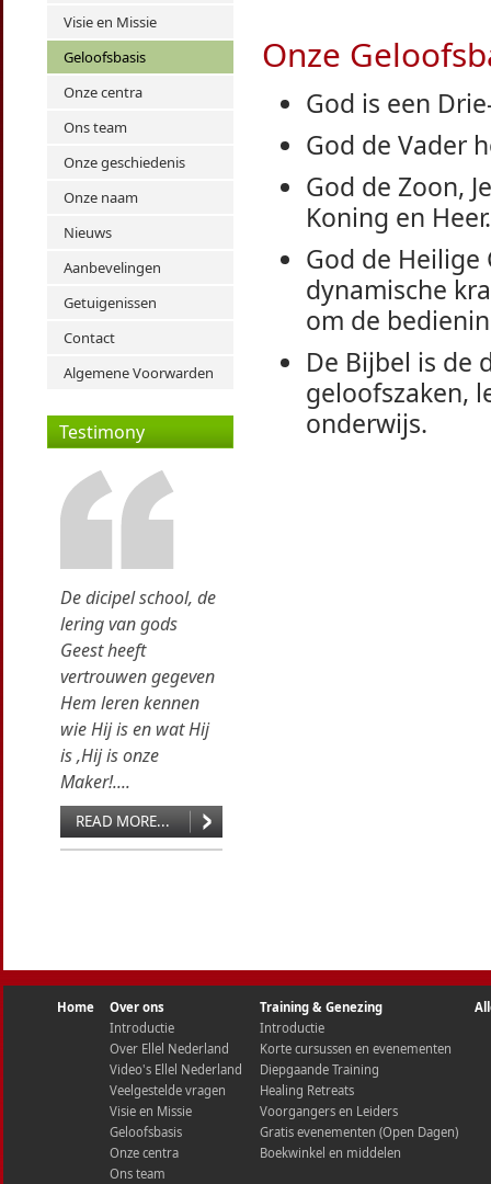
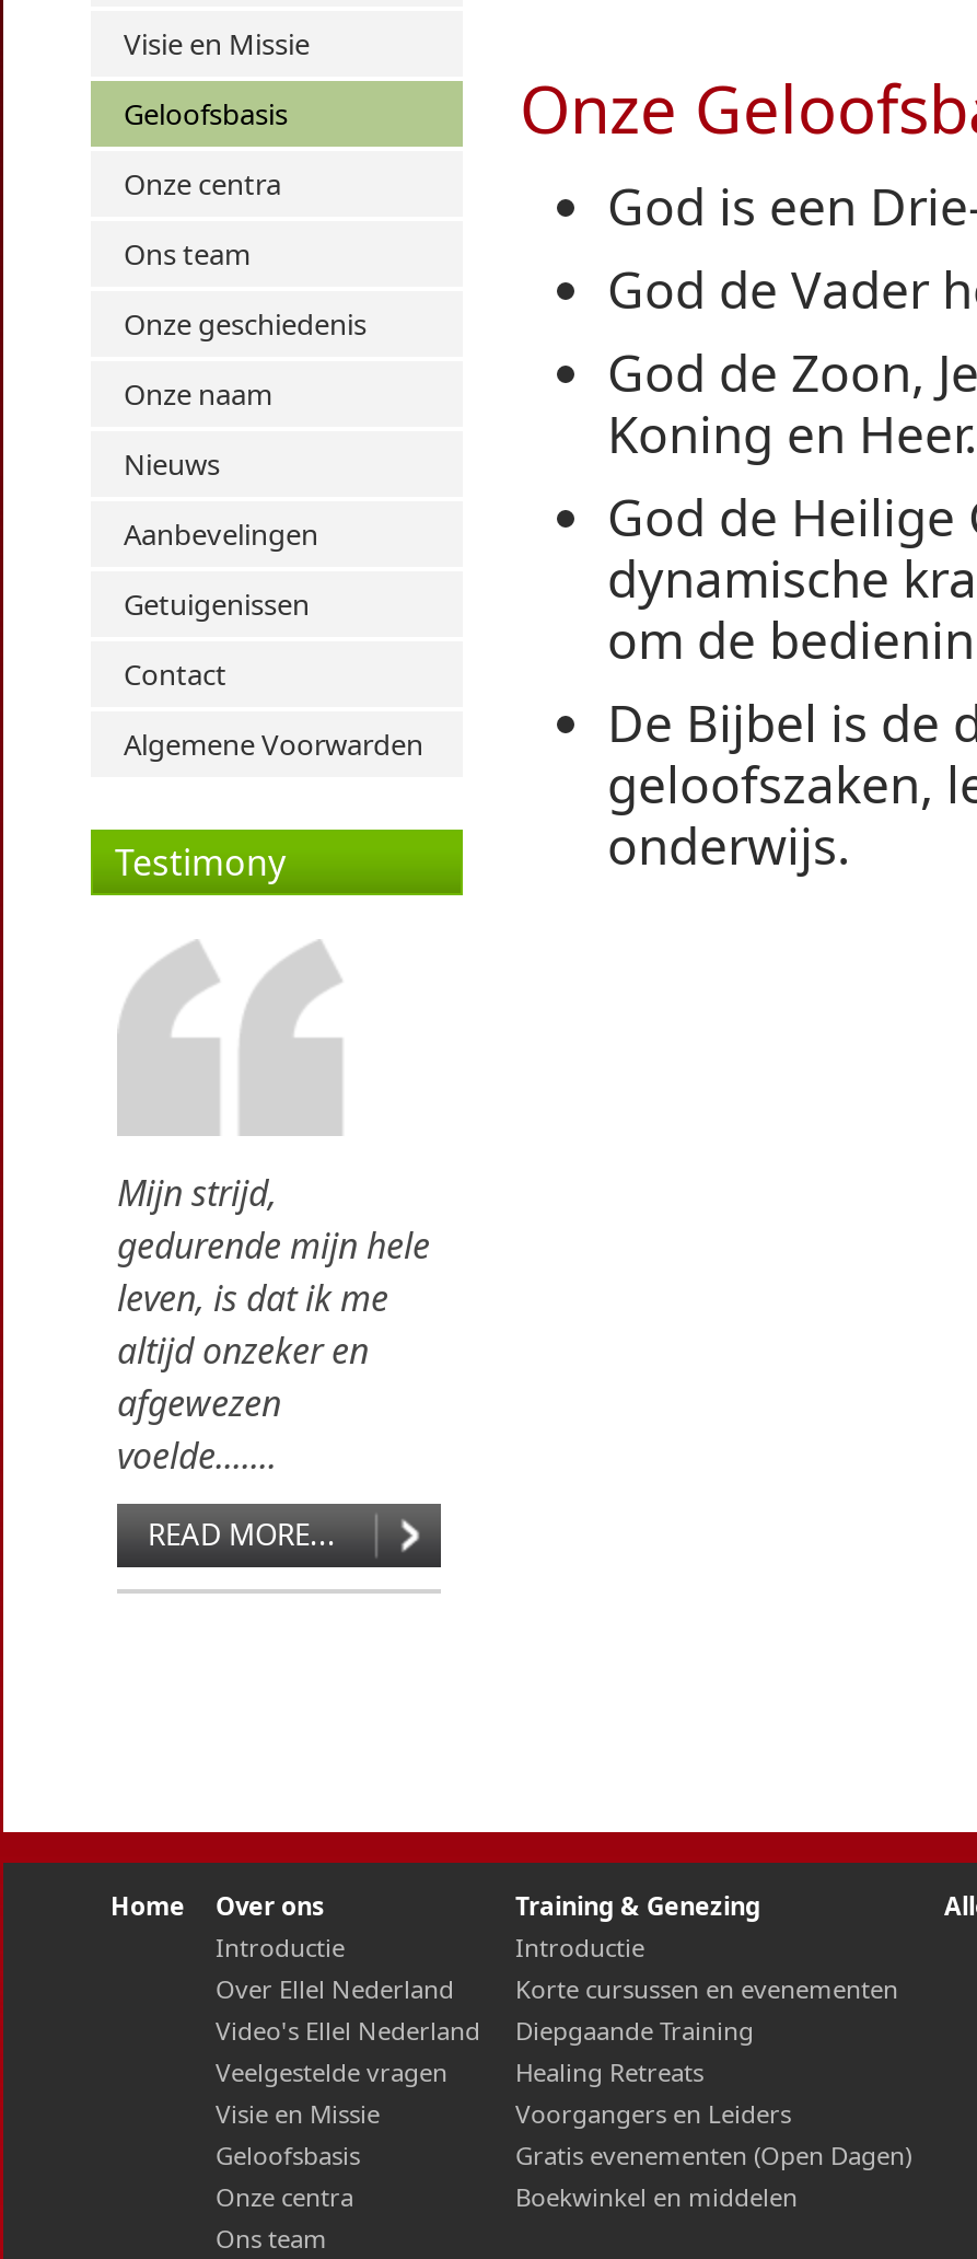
[60,585,216,794] De dicipel school, de | lering van gods | Geest heeft | vertrouwen gegeven | Hem leren kennen | wie Hij is en wat Hij | is ,Hij is onze | Maker!.... -> [117,1169,430,1480] Mijn strijd, | gedurende mijn hele | leven, is dat ik me | altijd onzeker en | afgewezen | voelde.......

